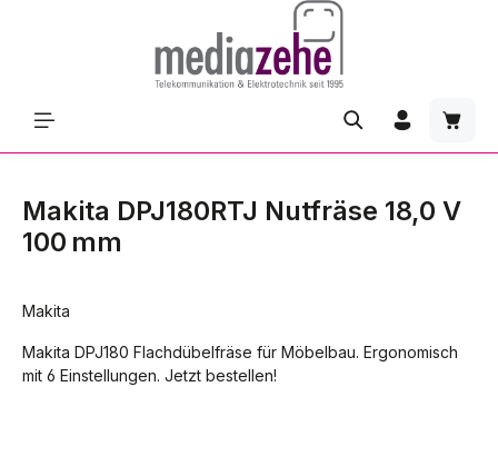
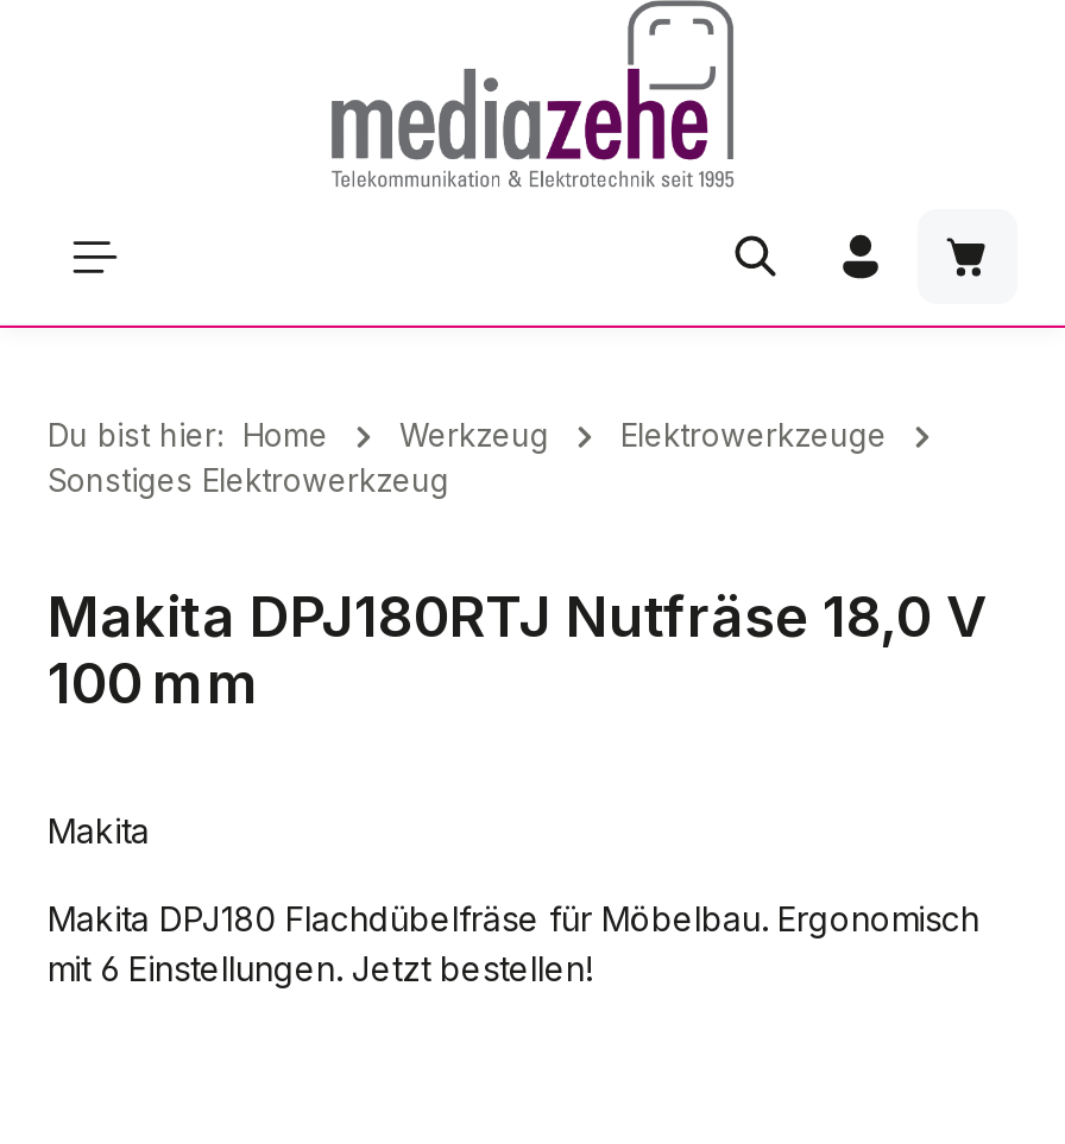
none -> [48,416,887,499] Du bist hier: Home | Werkzeug | Elektrowerkzeuge | Sonstiges Elektrowerkzeug

